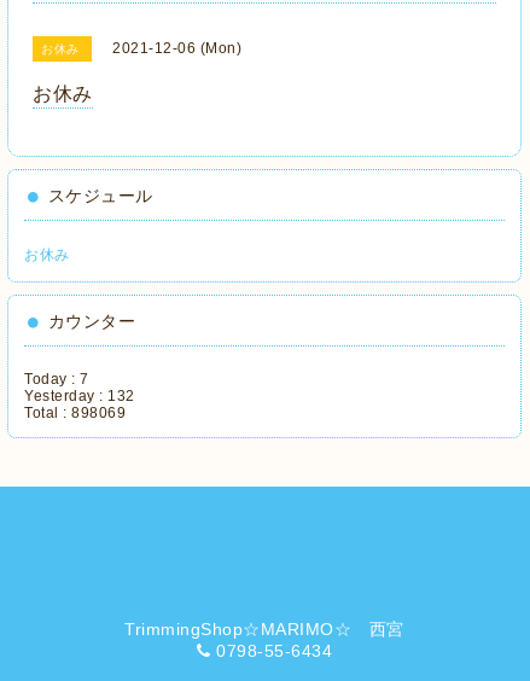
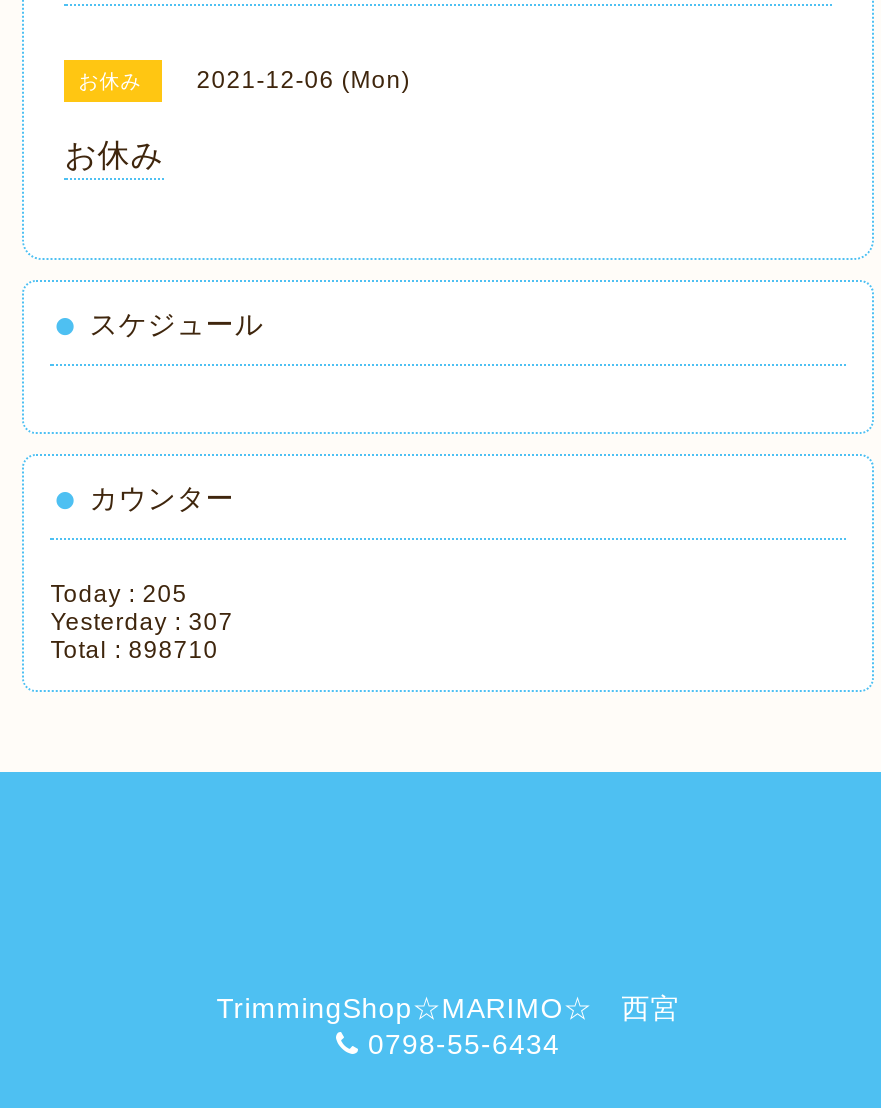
[24,246,70,263] お休み -> none
[24,371,89,387] Today : 7 -> [50,580,187,608] Today : 205
[24,387,135,404] Yesterday : 132 -> [50,608,233,636] Yesterday : 307
[24,404,126,421] Total : 898069 -> [50,636,218,664] Total : 898710

